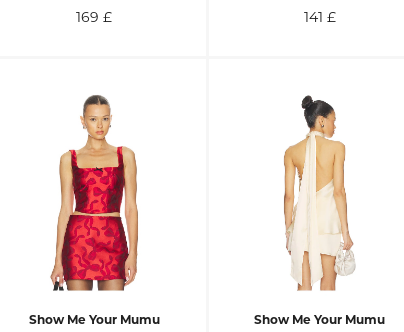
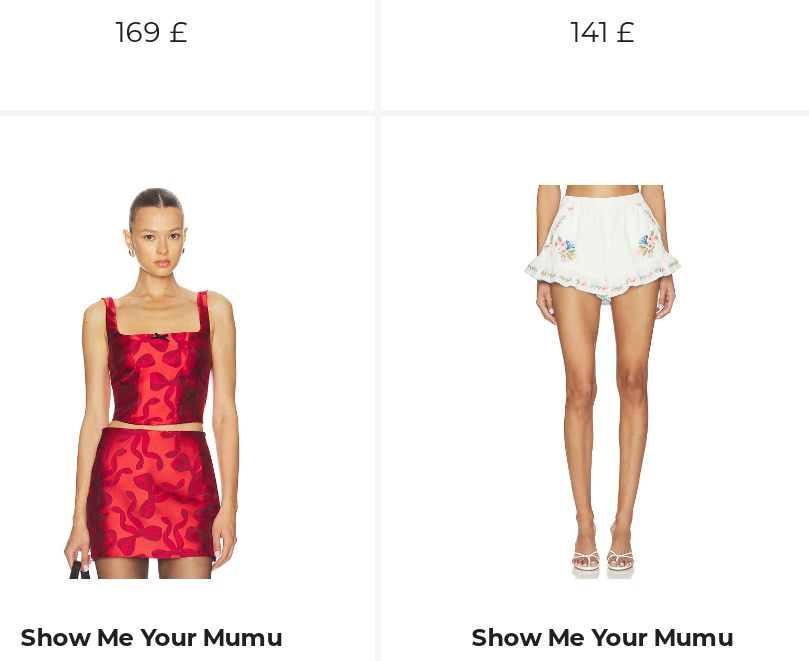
[283,93,357,292] [image] -> [527,182,679,578] [image]

